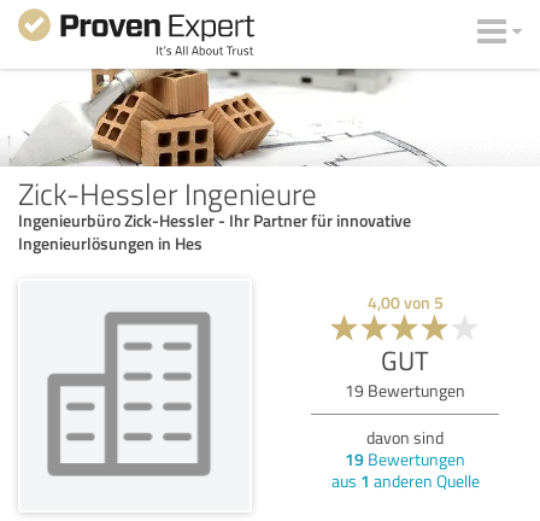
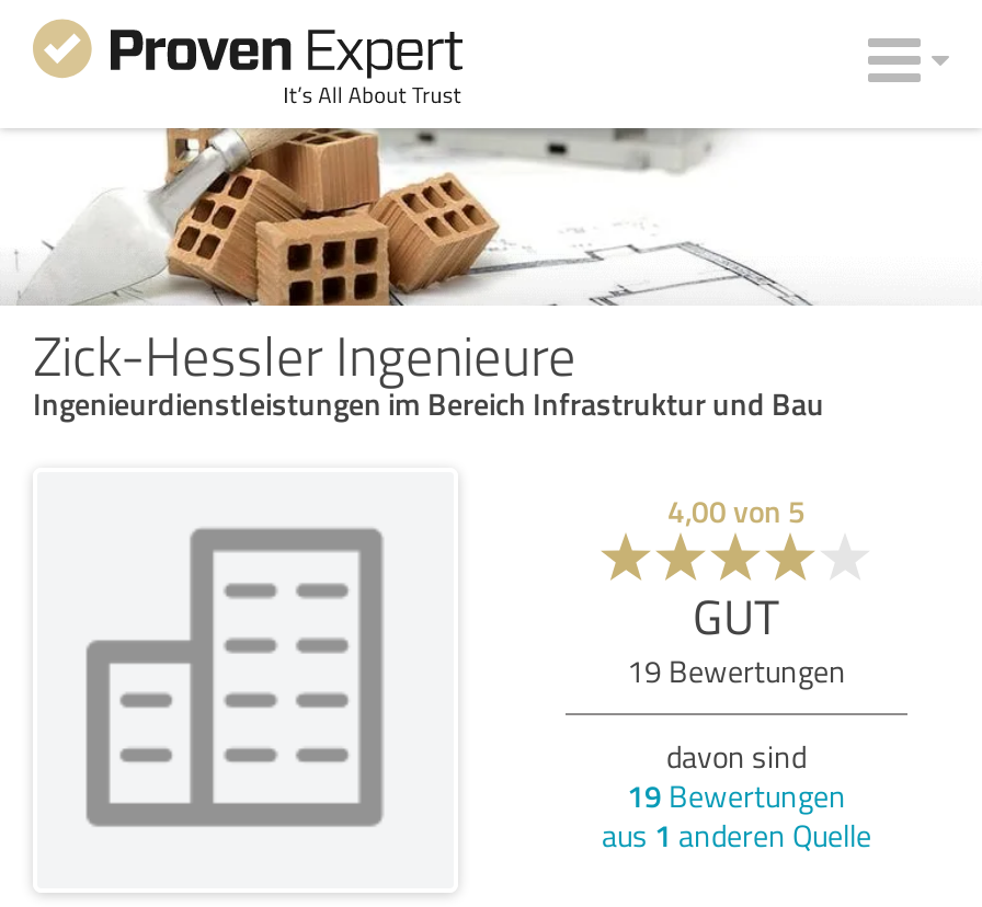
[18,208,411,254] Ingenieurbüro Zick-Hessler - Ihr Partner für innovative | Ingenieurlösungen in Hes -> [33,381,824,423] Ingenieurdienstleistungen im Bereich Infrastruktur und Bau

